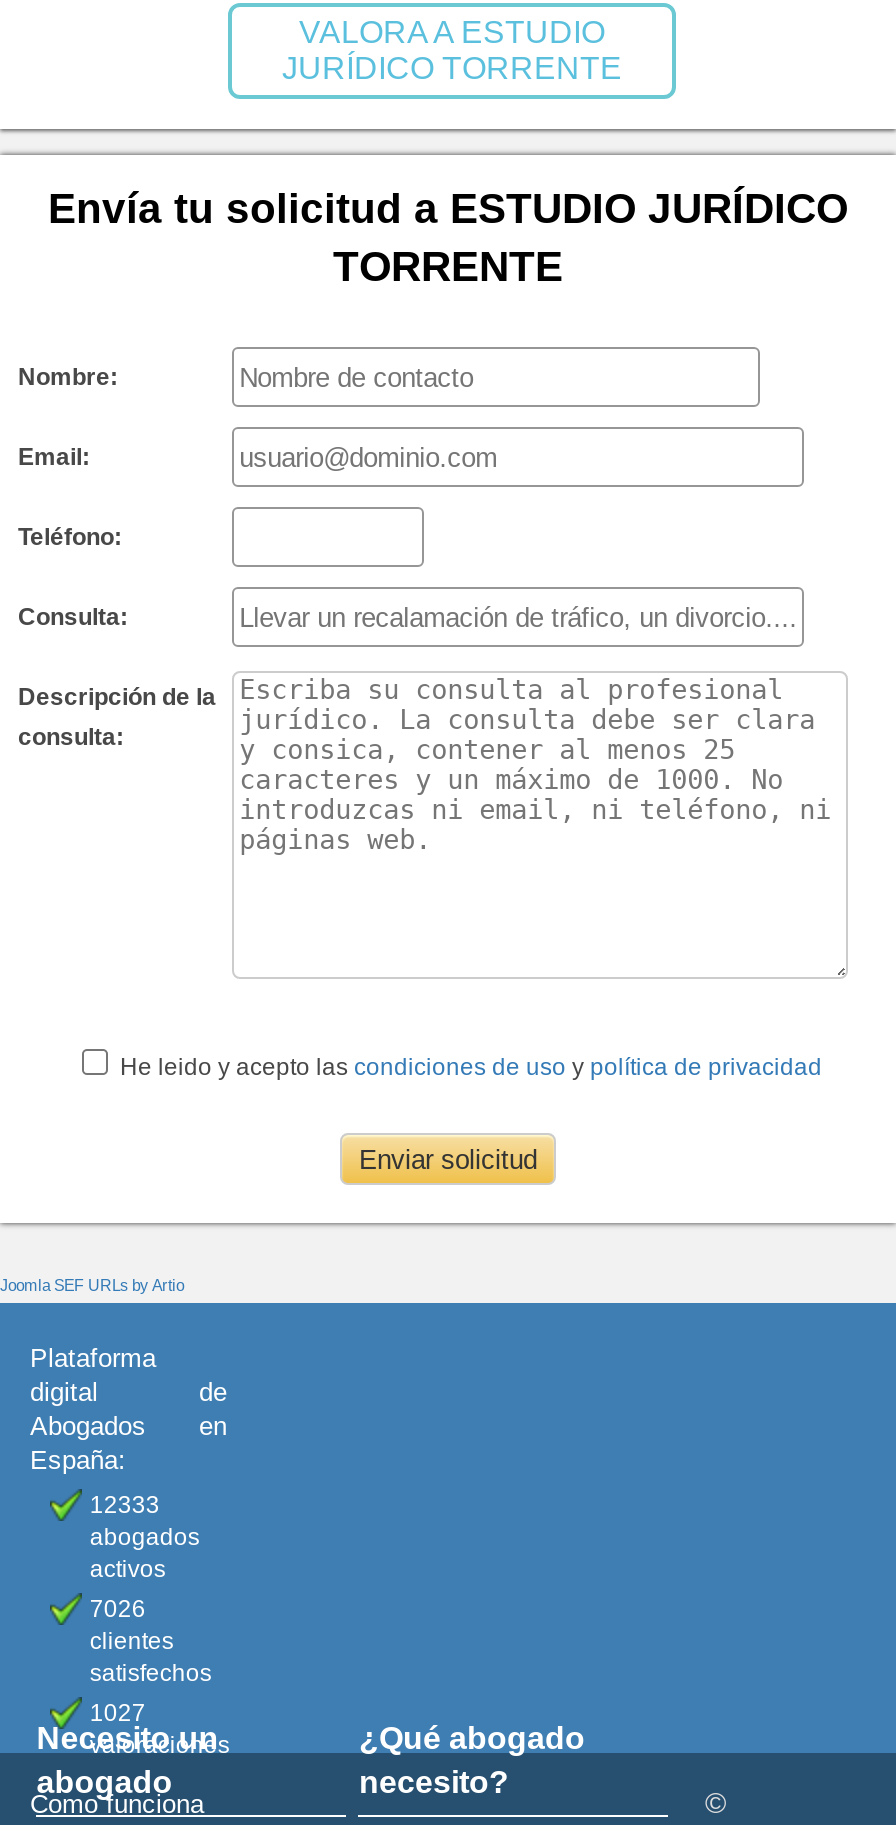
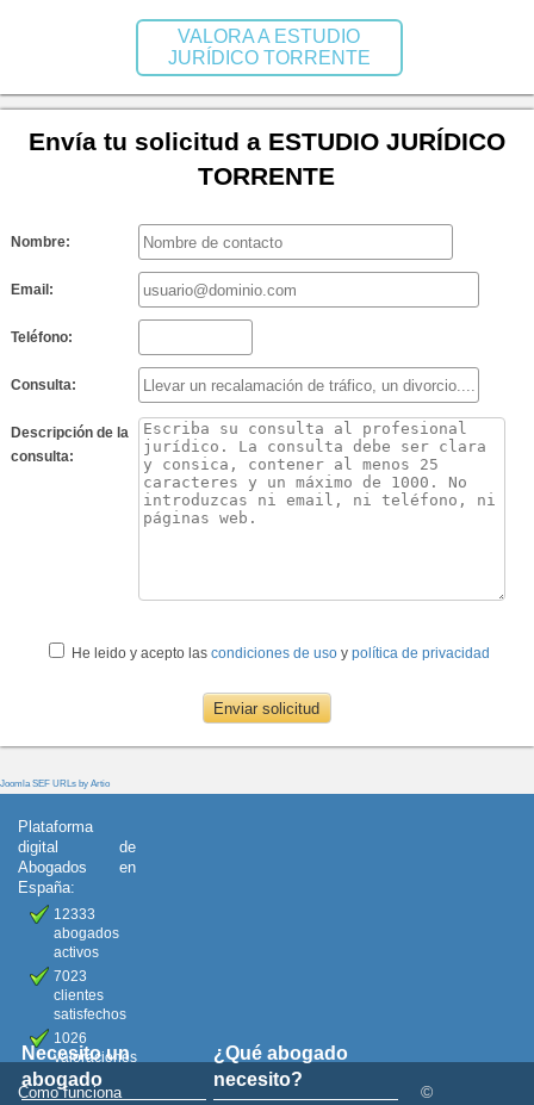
[90,1596,146,1624] 7026 -> [53,968,87,985] 7023
[90,1700,146,1728] 1027 -> [53,1030,87,1047] 1026

